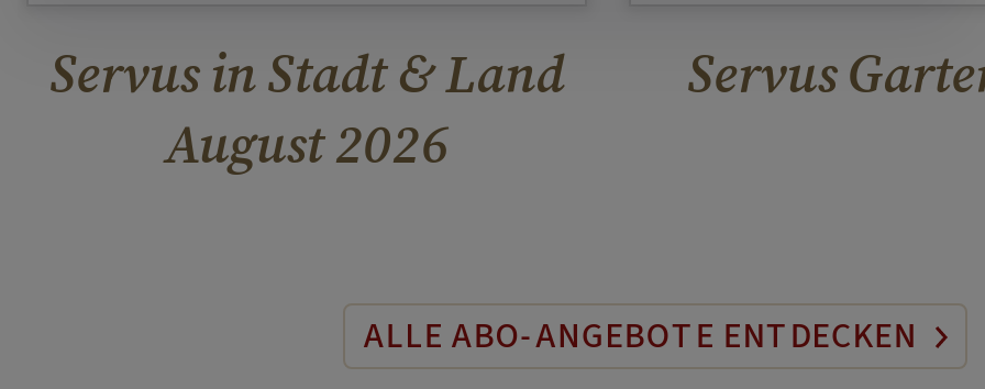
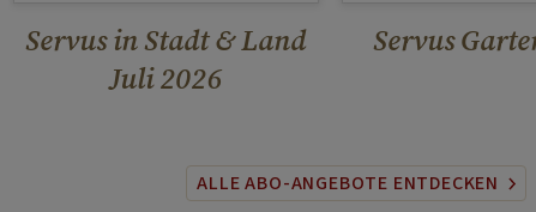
[165,108,448,180] August 2026 -> [110,59,222,98] Juli 2026

